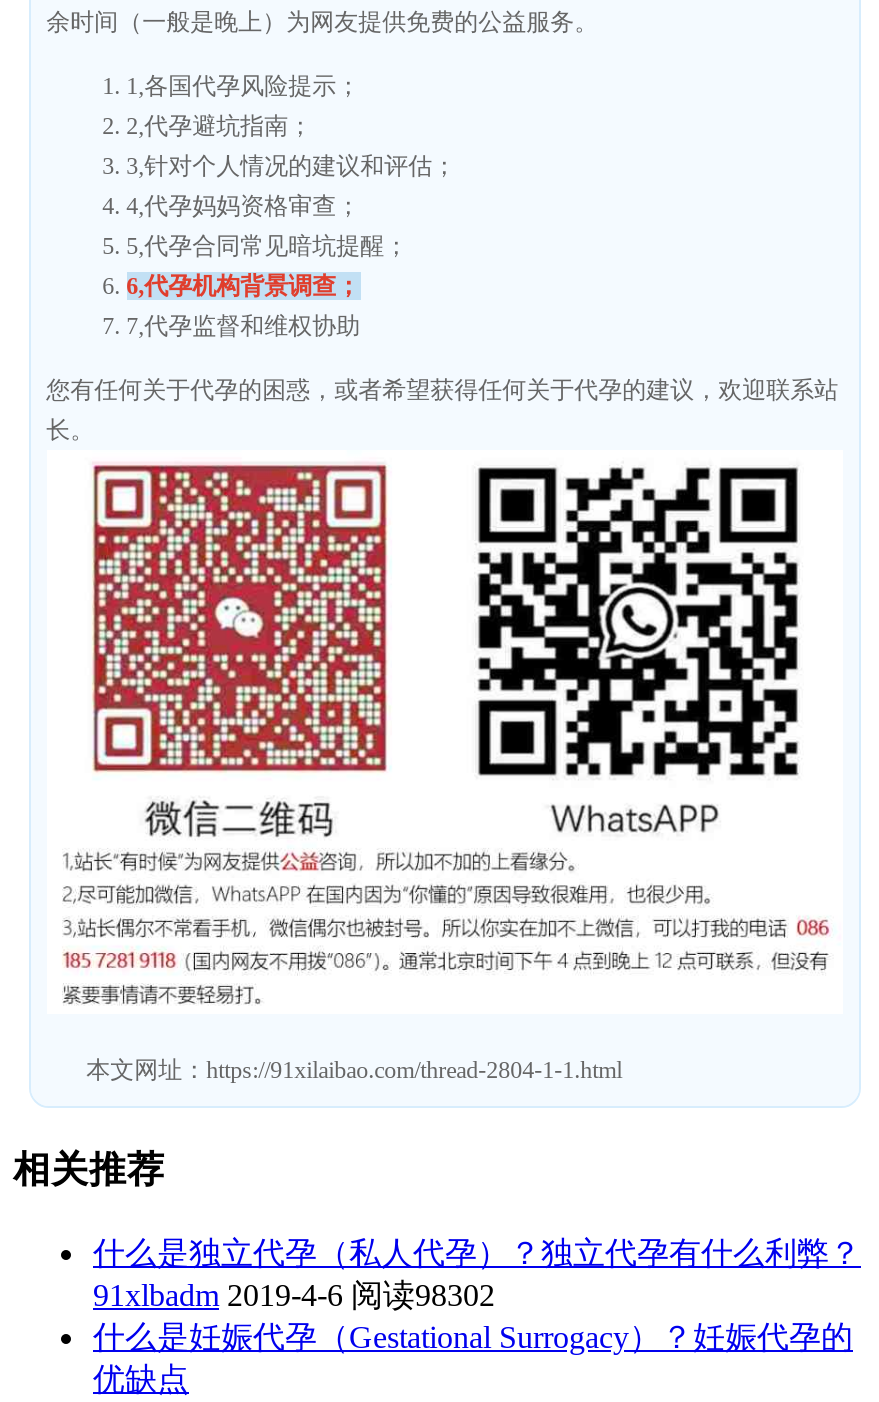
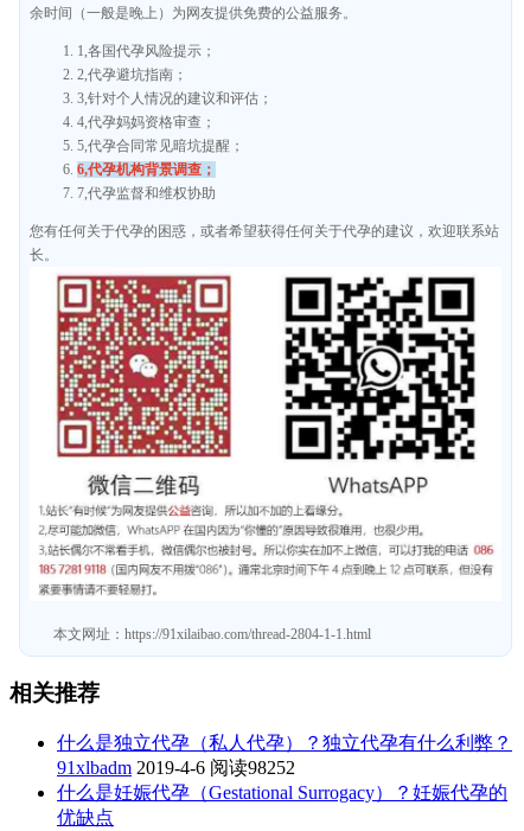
[93,1278,495,1312] 91xlbadm 2019-4-6 阅读98302 -> [57,758,295,778] 91xlbadm 2019-4-6 阅读98252

